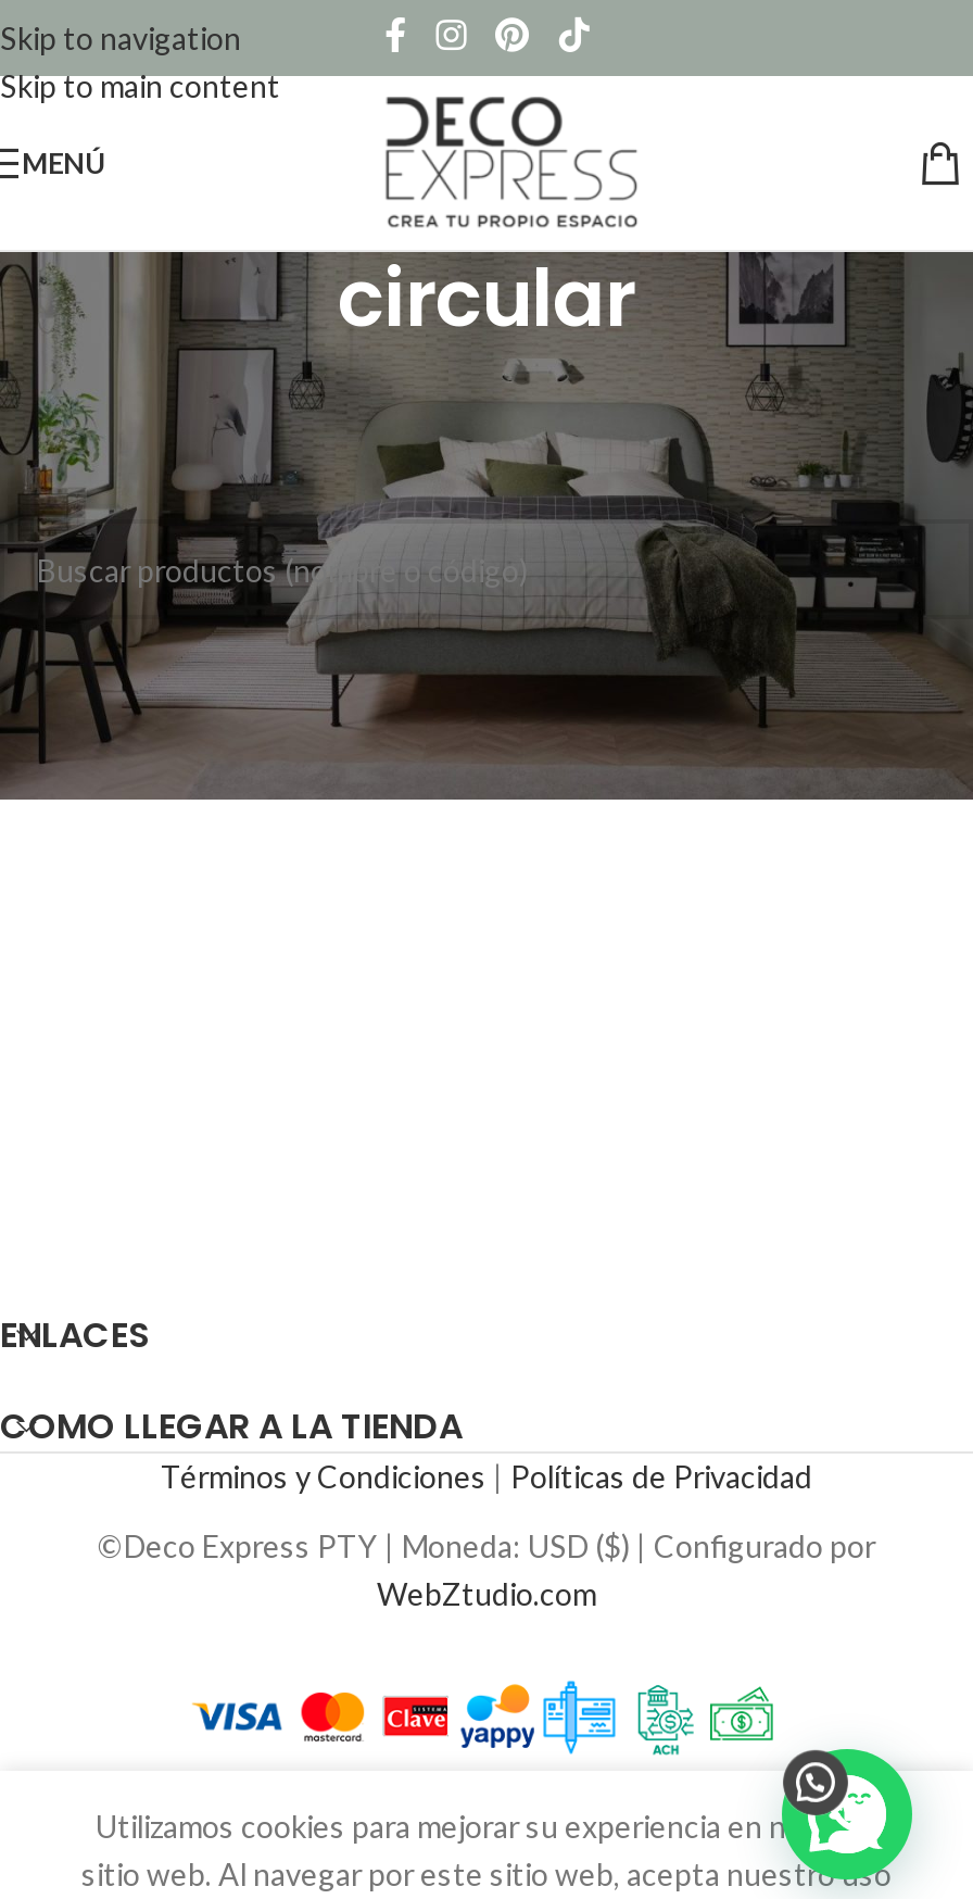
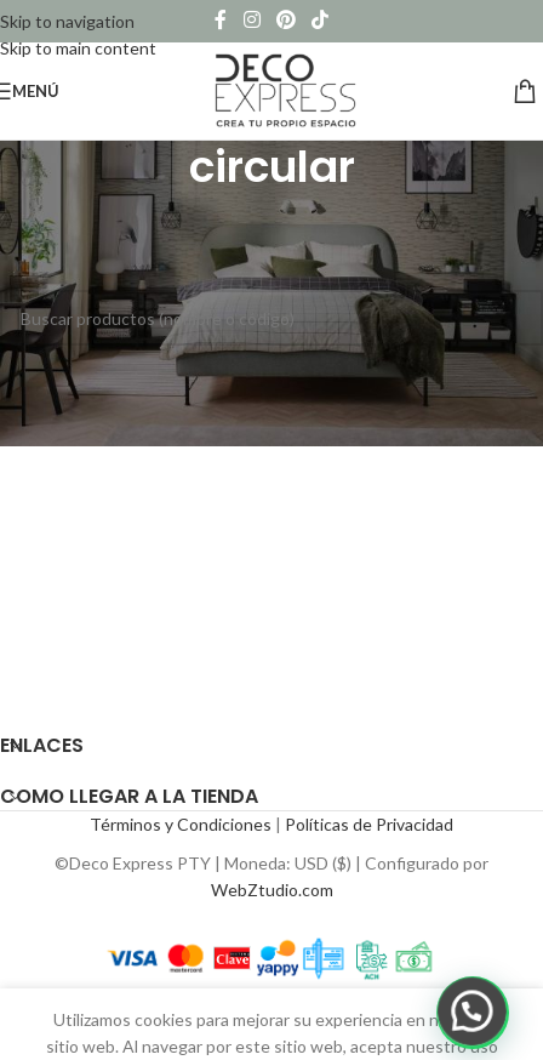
[782,1749,910,1849] [image] -> [438,976,508,1032] [image]

